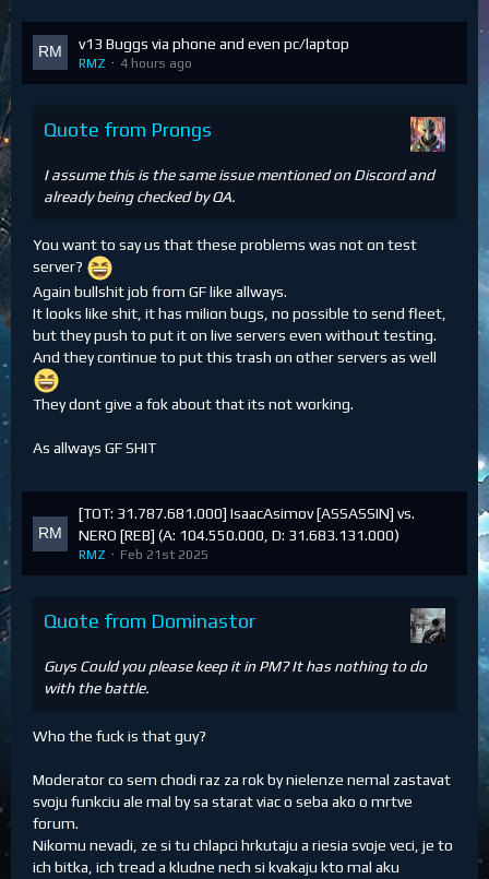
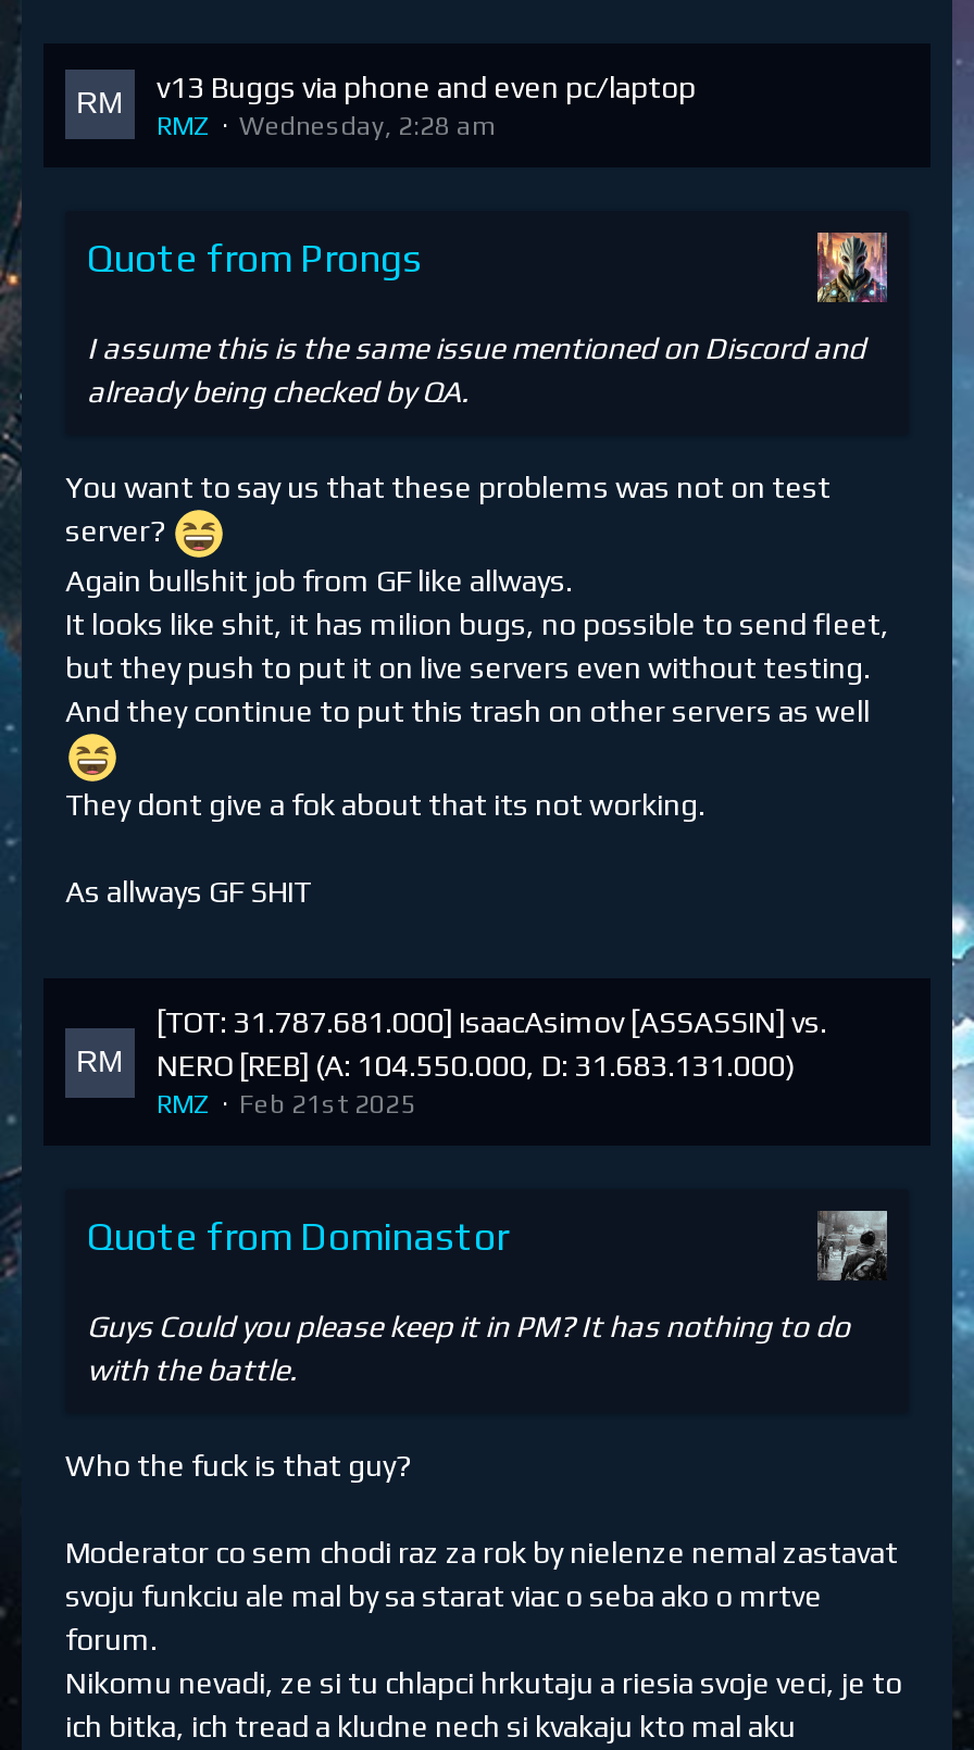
[79,55,192,71] RMZ 4 hours ago -> [157,110,496,141] RMZ Wednesday, 2:28 am

